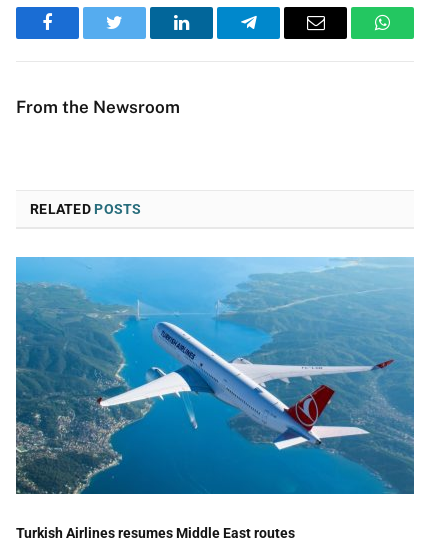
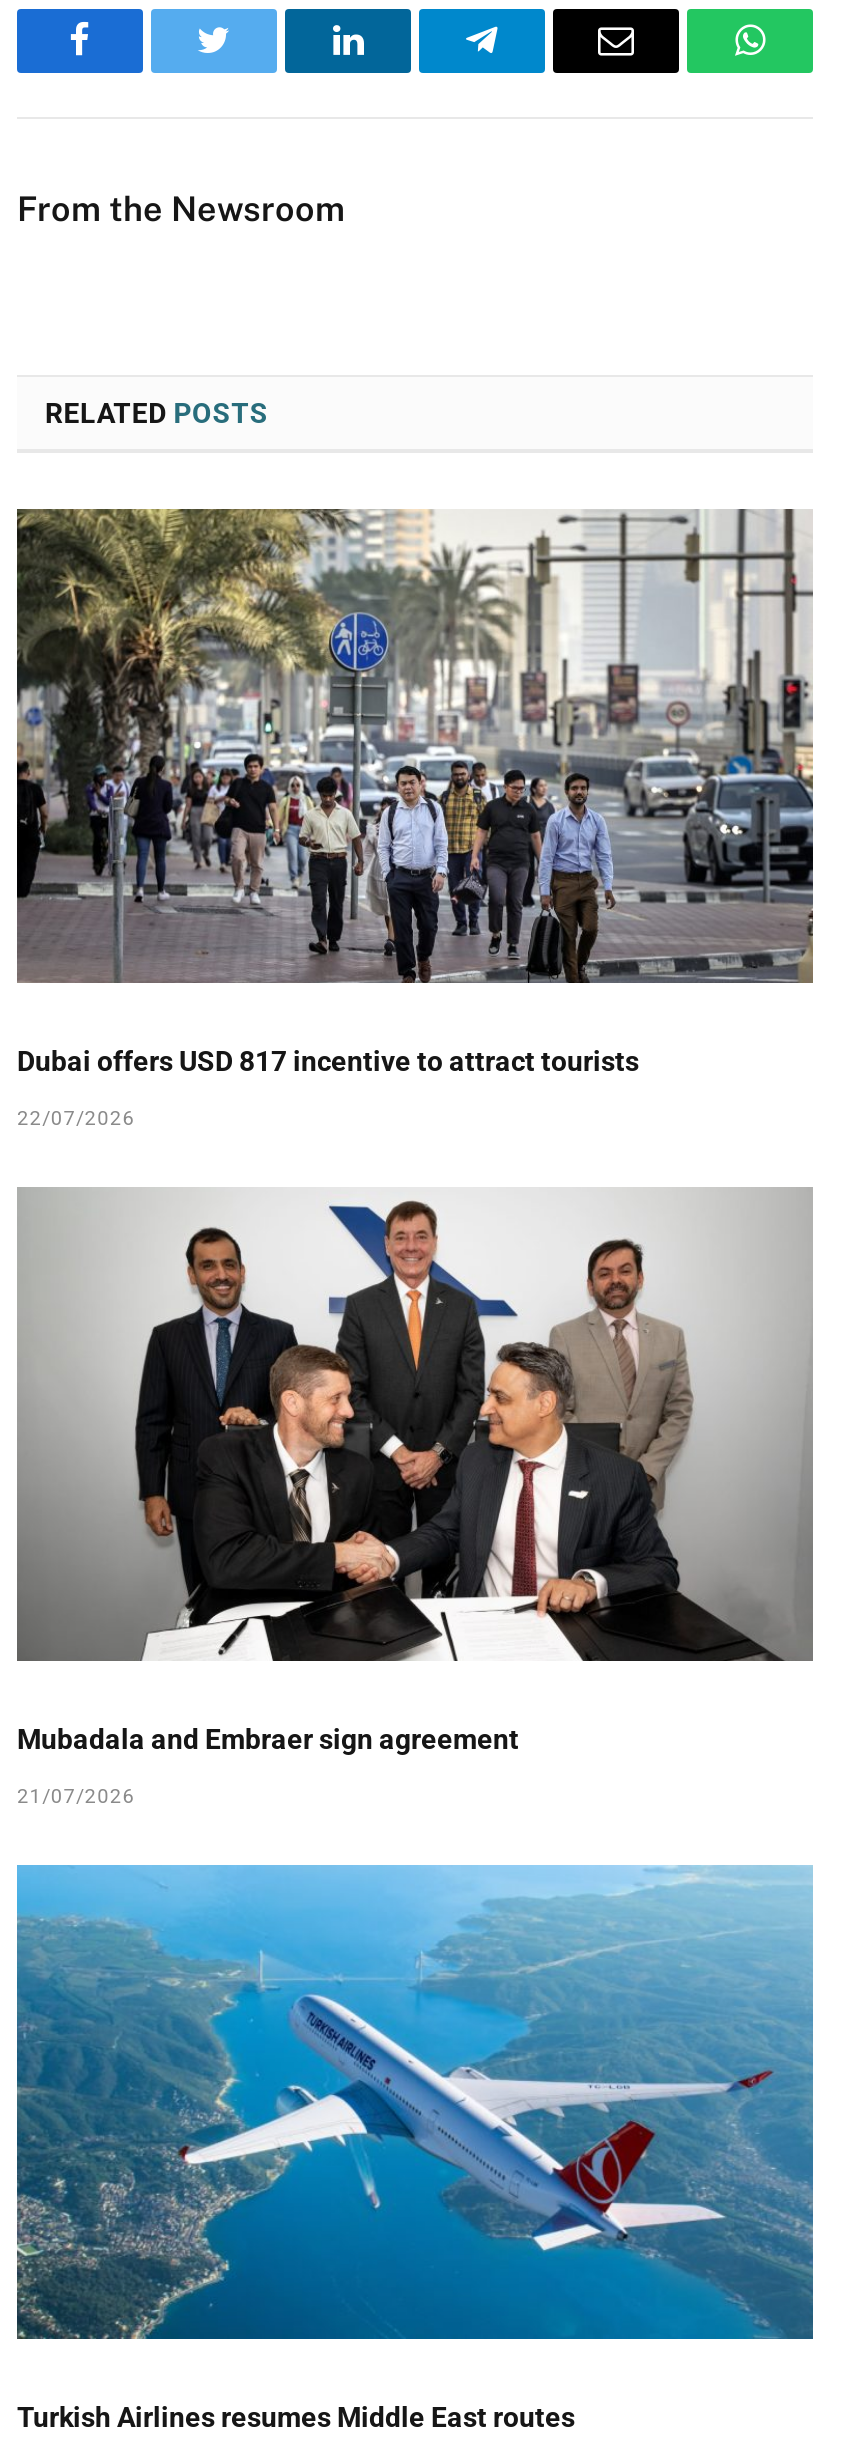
none -> [15,507,815,1129] [image] | Dubai offers USD 817 incentive to attract tourists | 22/07/2026
none -> [15,1187,815,1806] [image] | Mubadala and Embraer sign agreement | 21/07/2026

